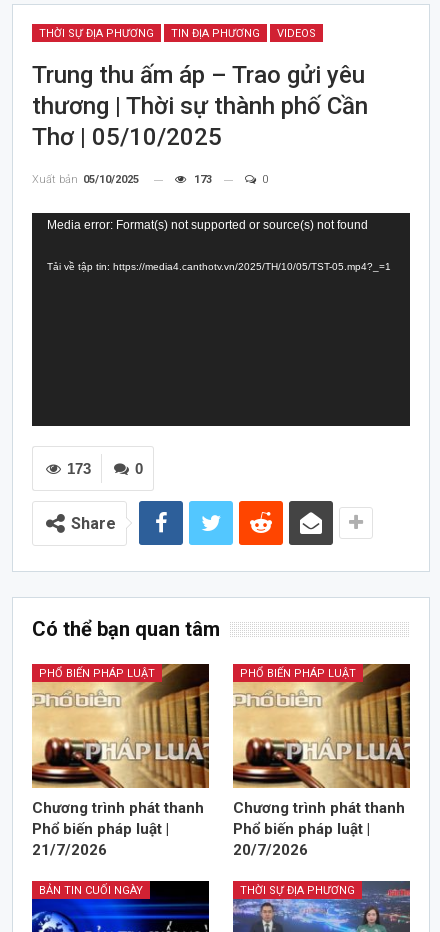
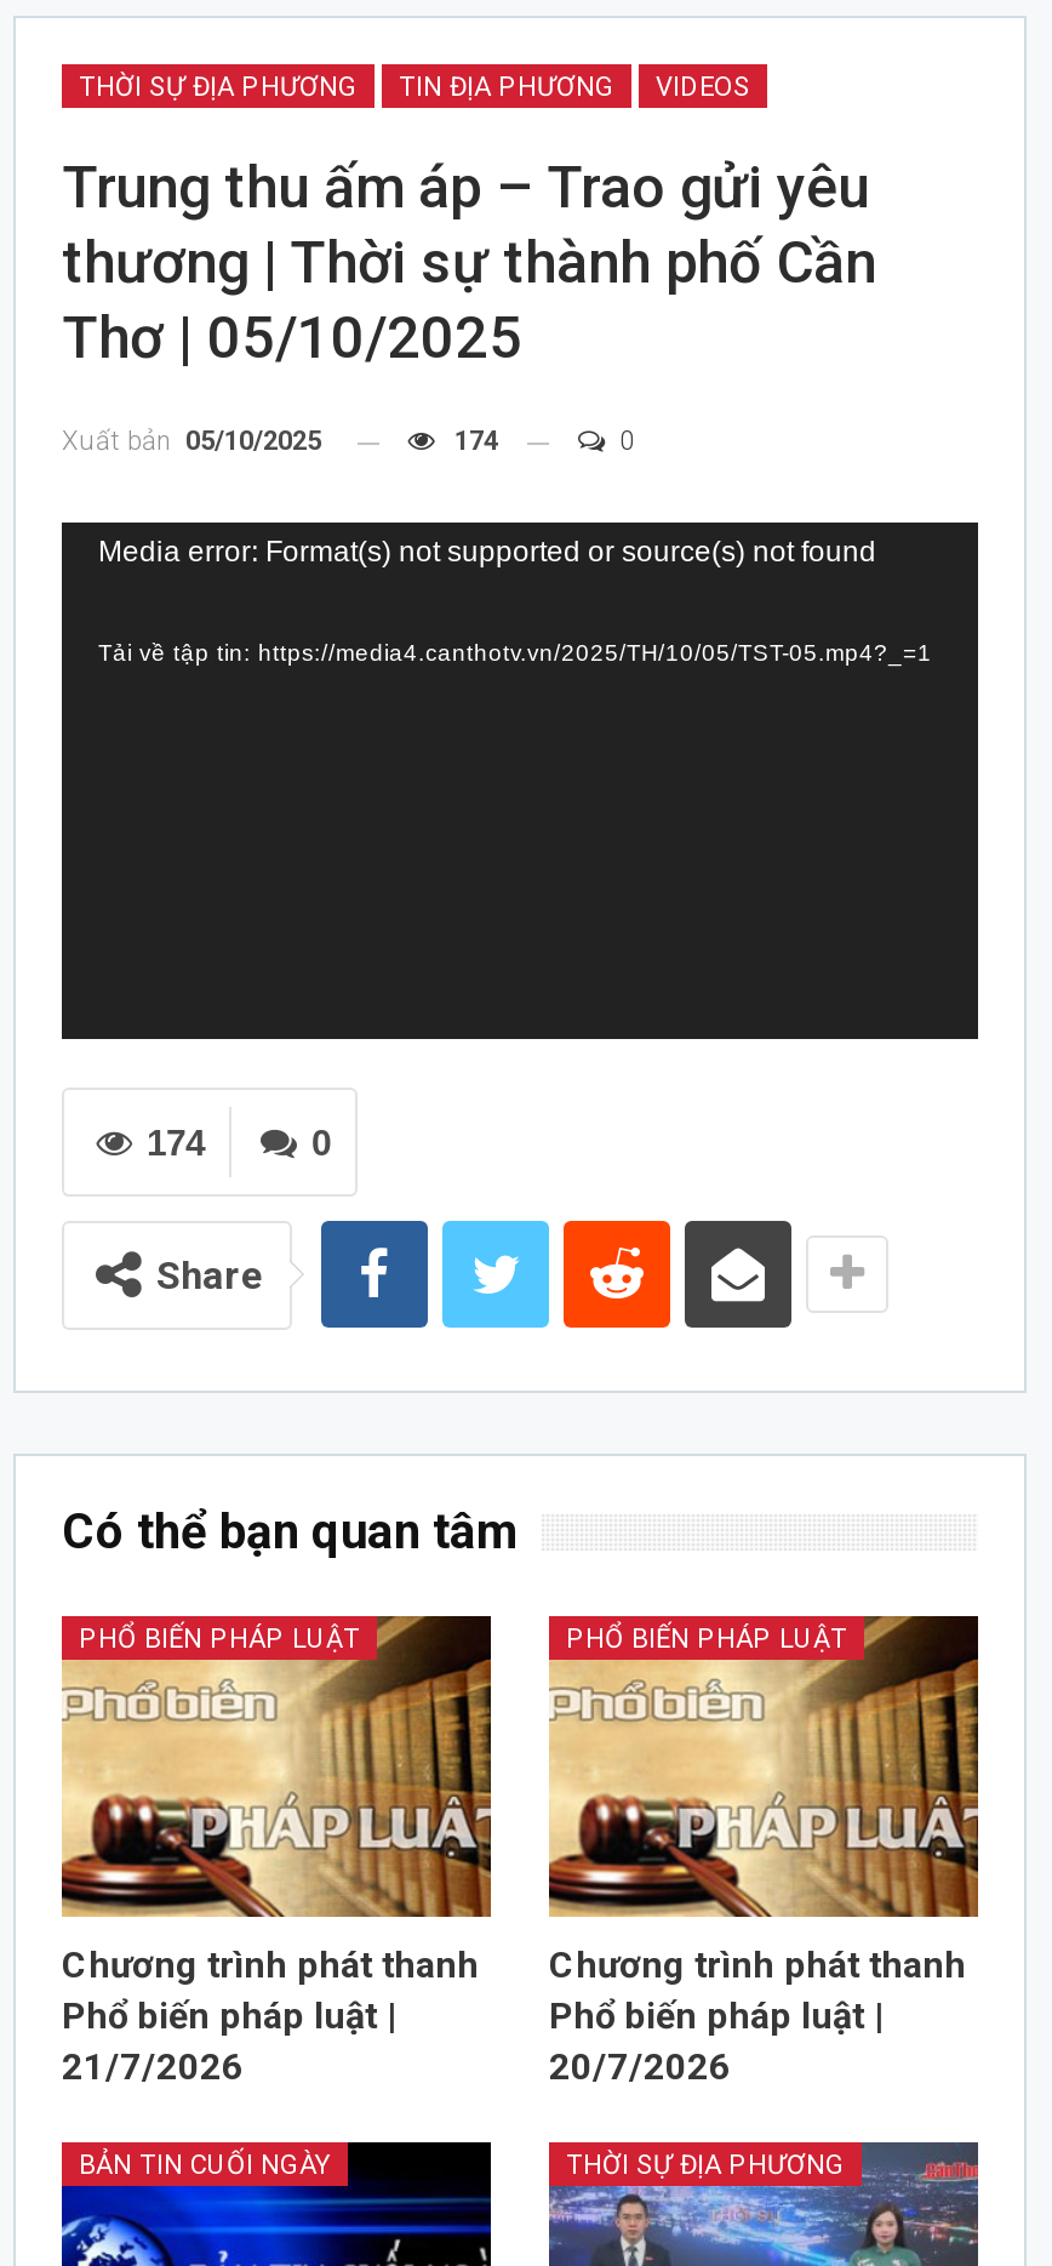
[194,173,212,186] 173 -> [454,426,498,458] 174
[67,460,91,477] 173 -> [147,1121,205,1162] 174

